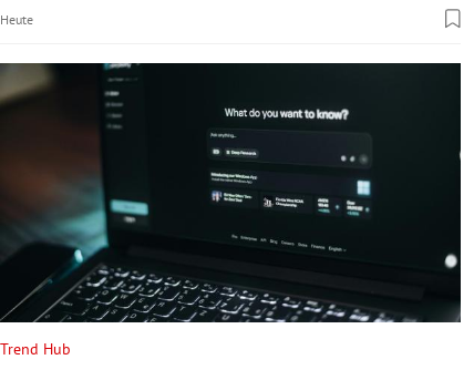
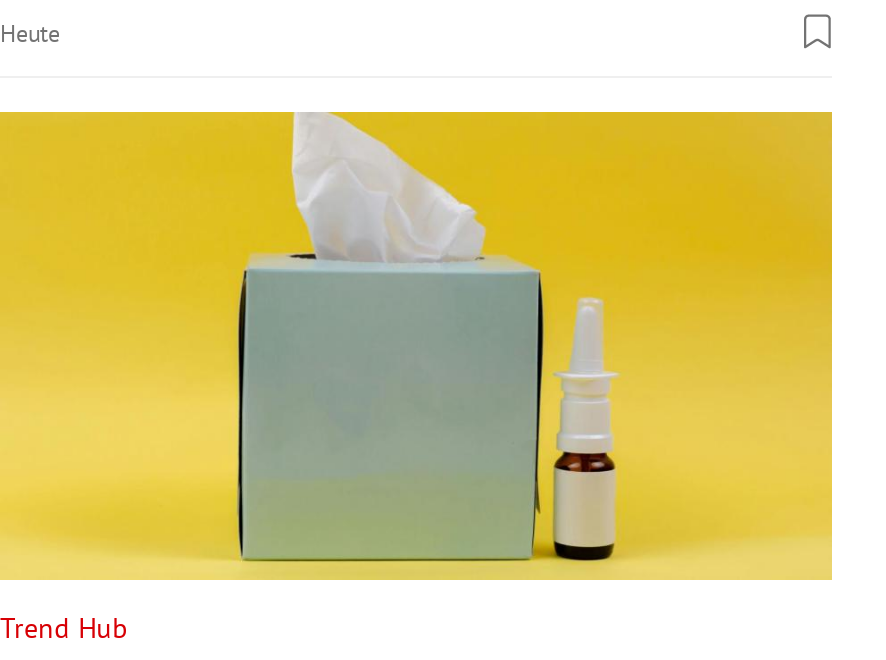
[3,62,462,323] [image] -> [6,111,834,583] [image]

